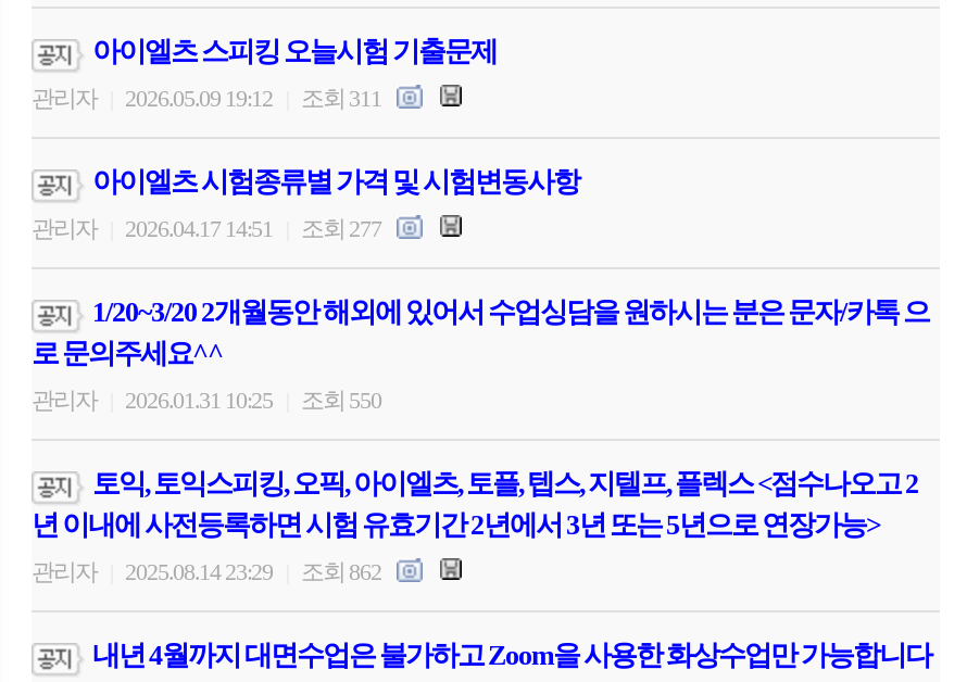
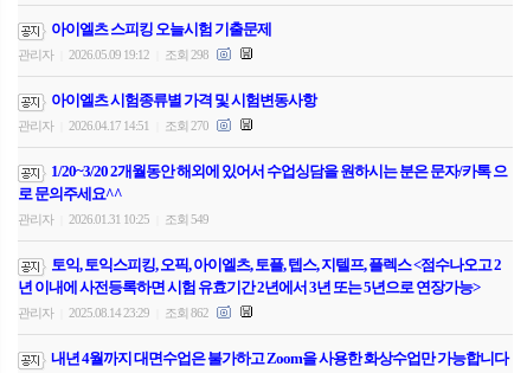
[32,84,386,110] 관리자 2026.05.09 19:12 조회 311 -> [18,47,211,61] 관리자 2026.05.09 19:12 조회 298
[32,215,386,241] 관리자 2026.04.17 14:51 조회 277 -> [18,118,211,132] 관리자 2026.04.17 14:51 조회 270
[32,386,381,412] 관리자 2026.01.31 10:25 조회 550 -> [18,212,208,226] 관리자 2026.01.31 10:25 조회 549

